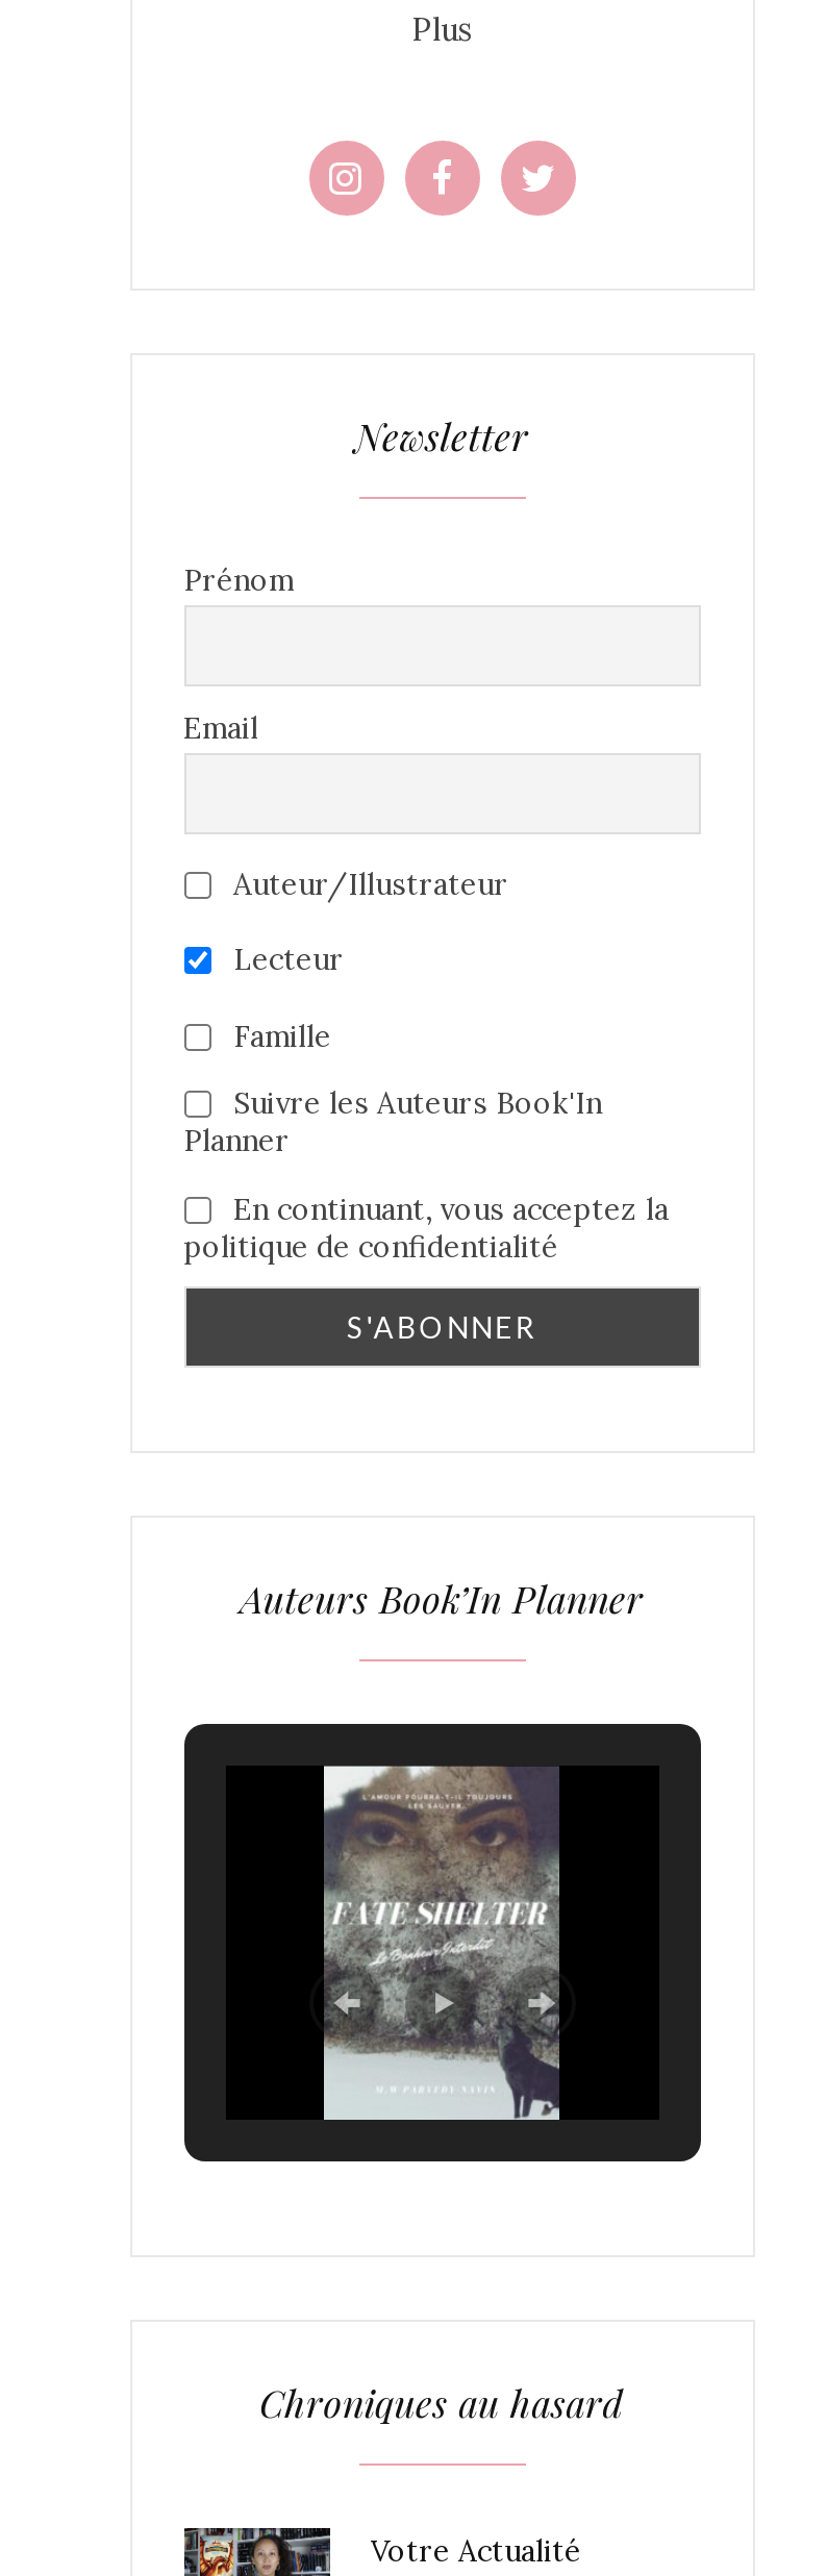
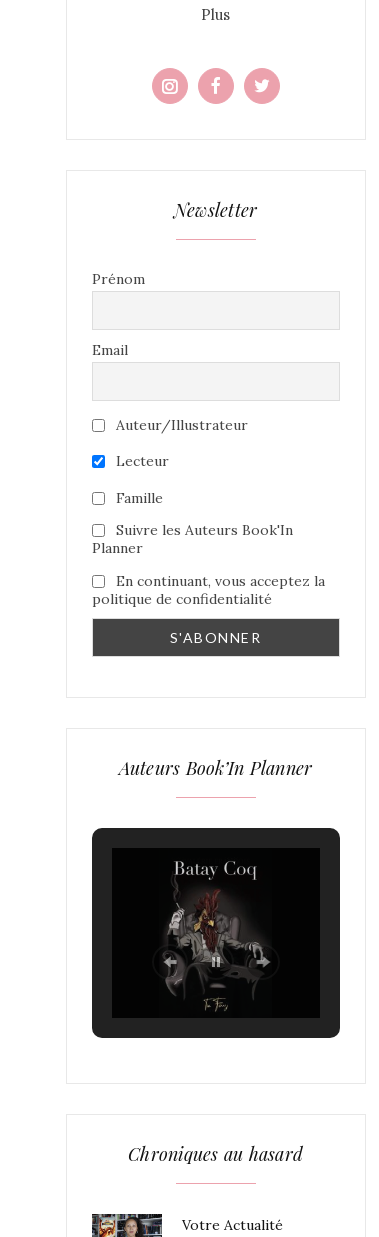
[322,1764,561,2122] [image] -> [159,848,272,1018] [image]

